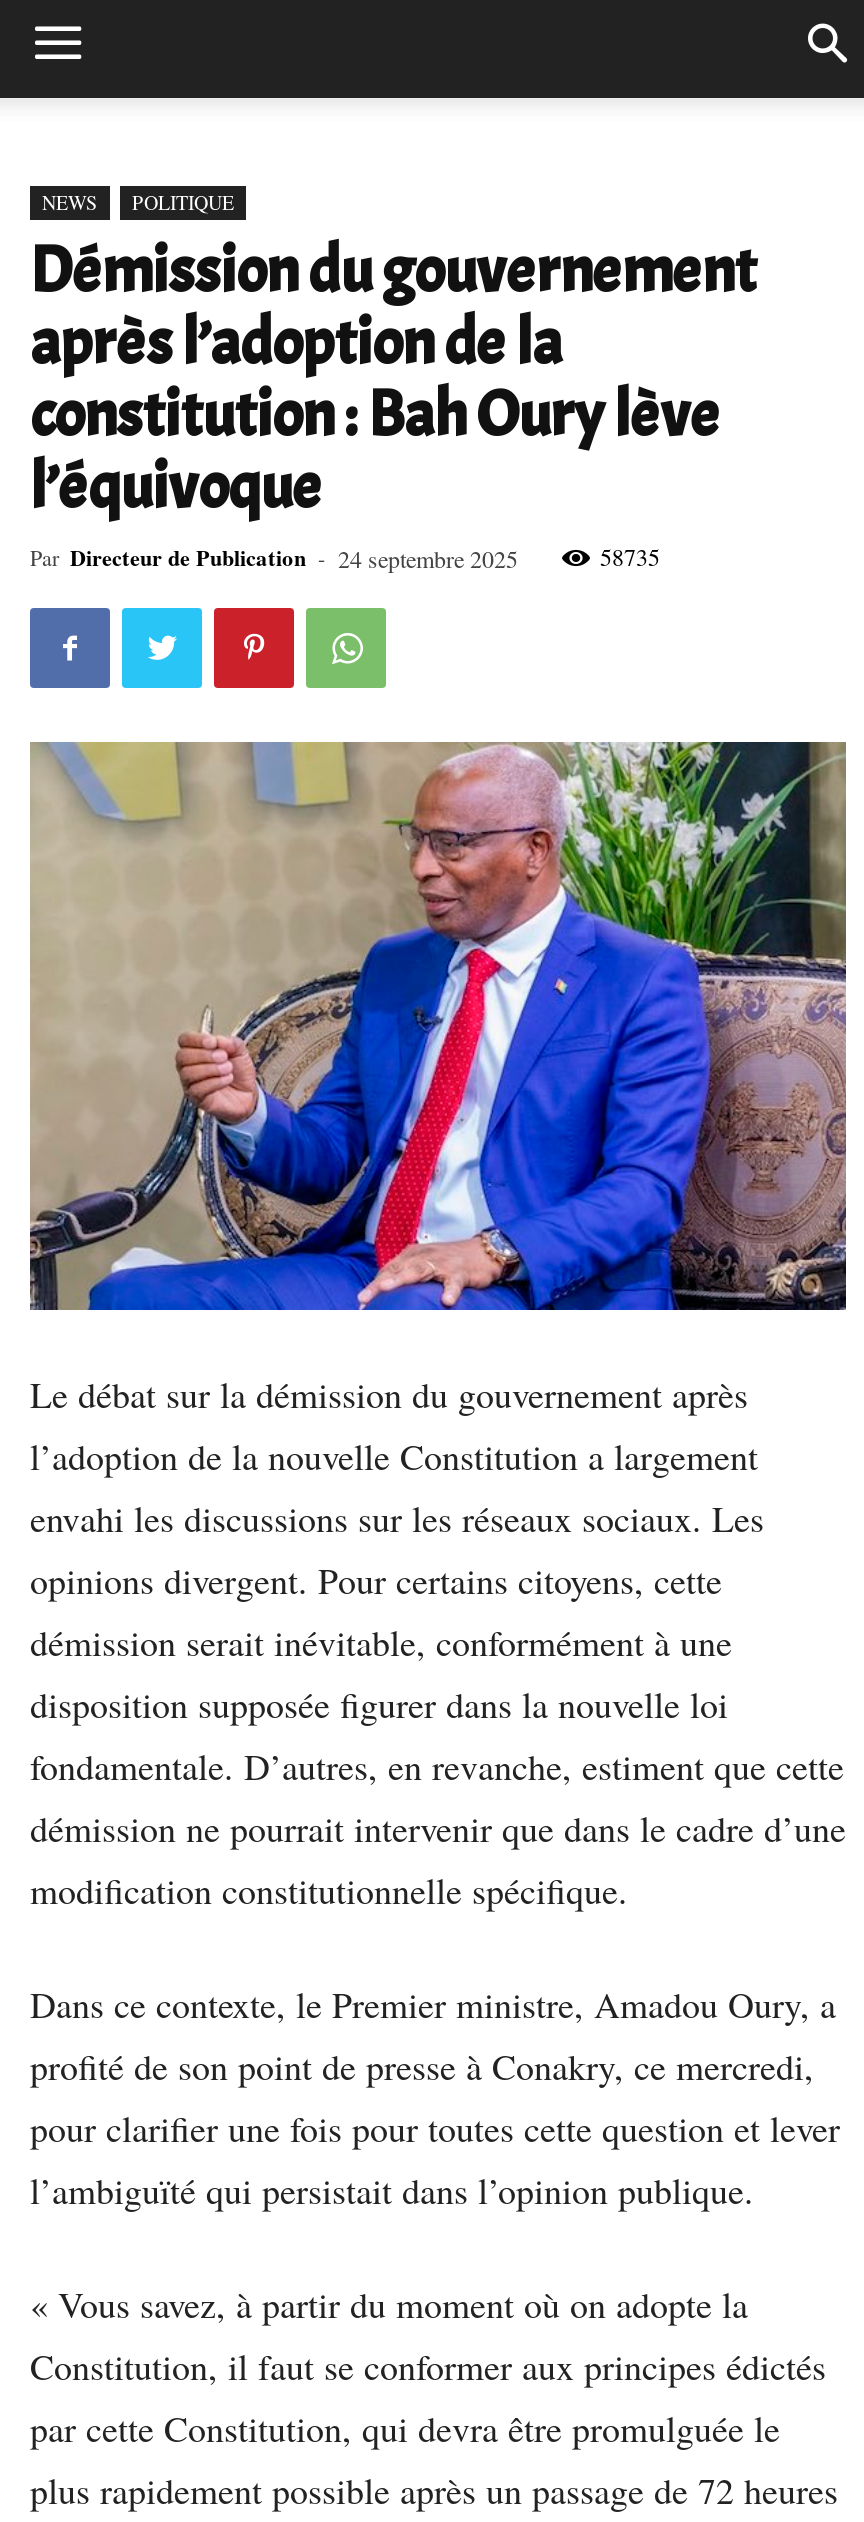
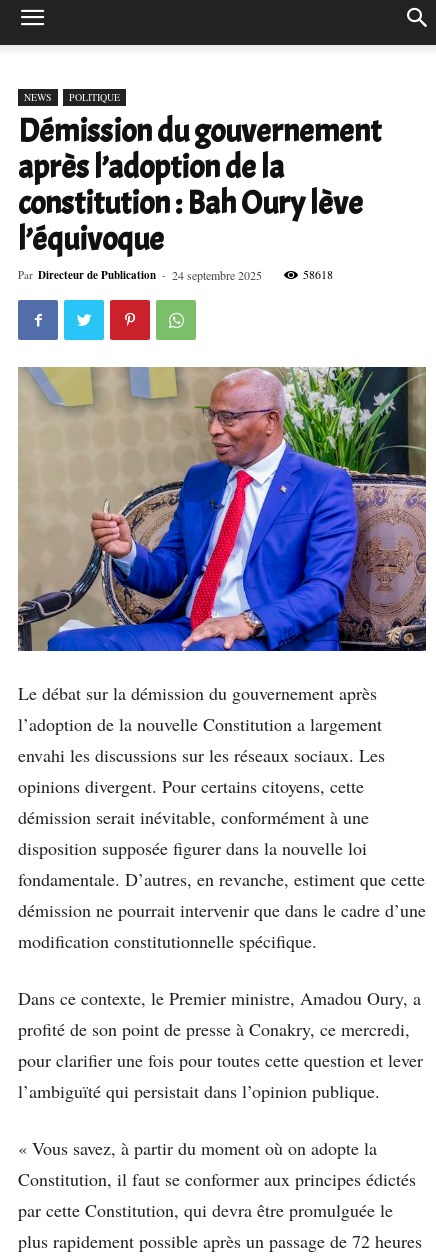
[600,540,660,572] 58735 -> [303,266,333,282] 58618

